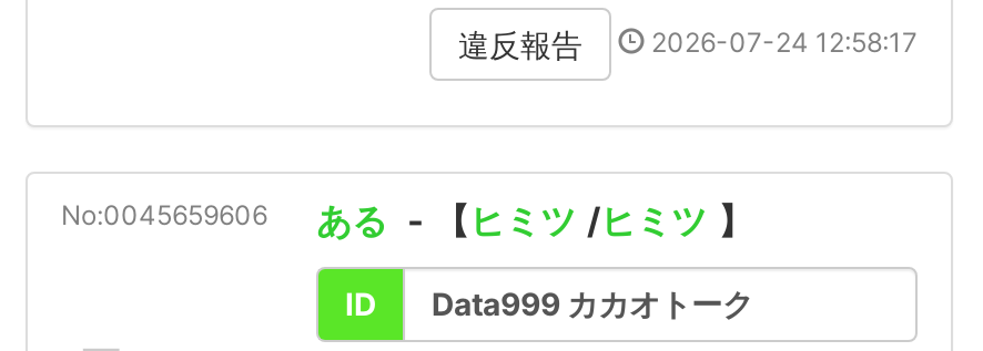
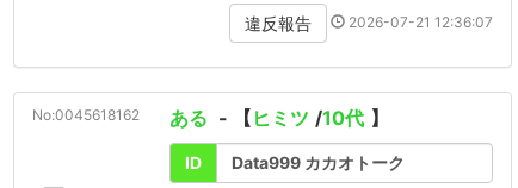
[458,25,918,63] 違反報告 2026-07-24 12:58:17 -> [245,13,493,33] 違反報告 2026-07-21 12:36:07
[61,198,753,242] No:0045659606 | ある - 【ヒミツ /ヒミツ 】 -> [32,106,389,130] No:0045618162 | ある - 【ヒミツ /10代 】

